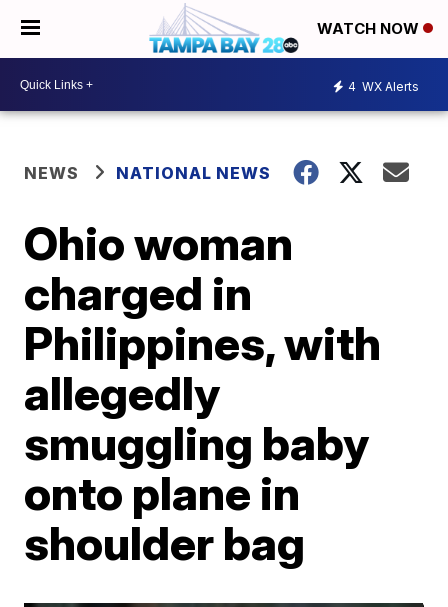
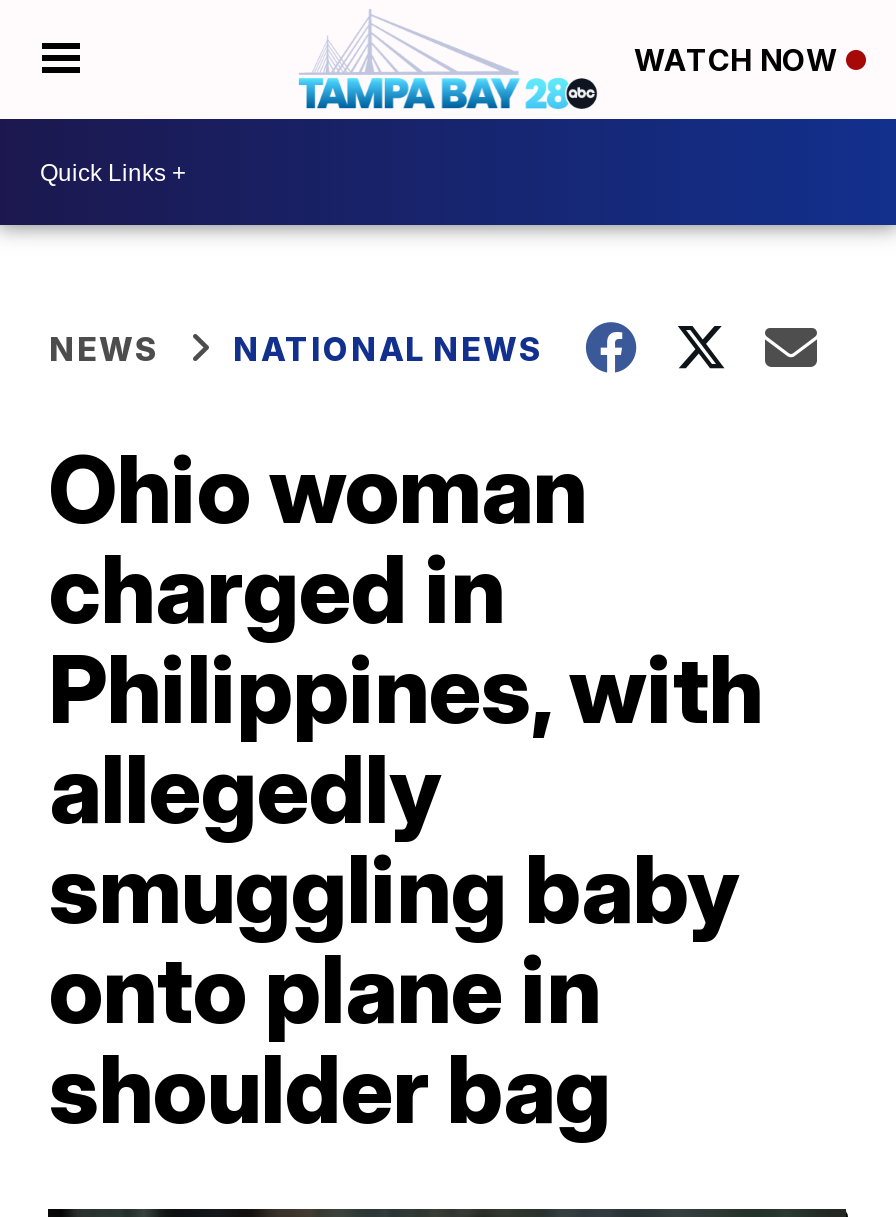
[348,78,419,93] 4 WX Alerts -> none

